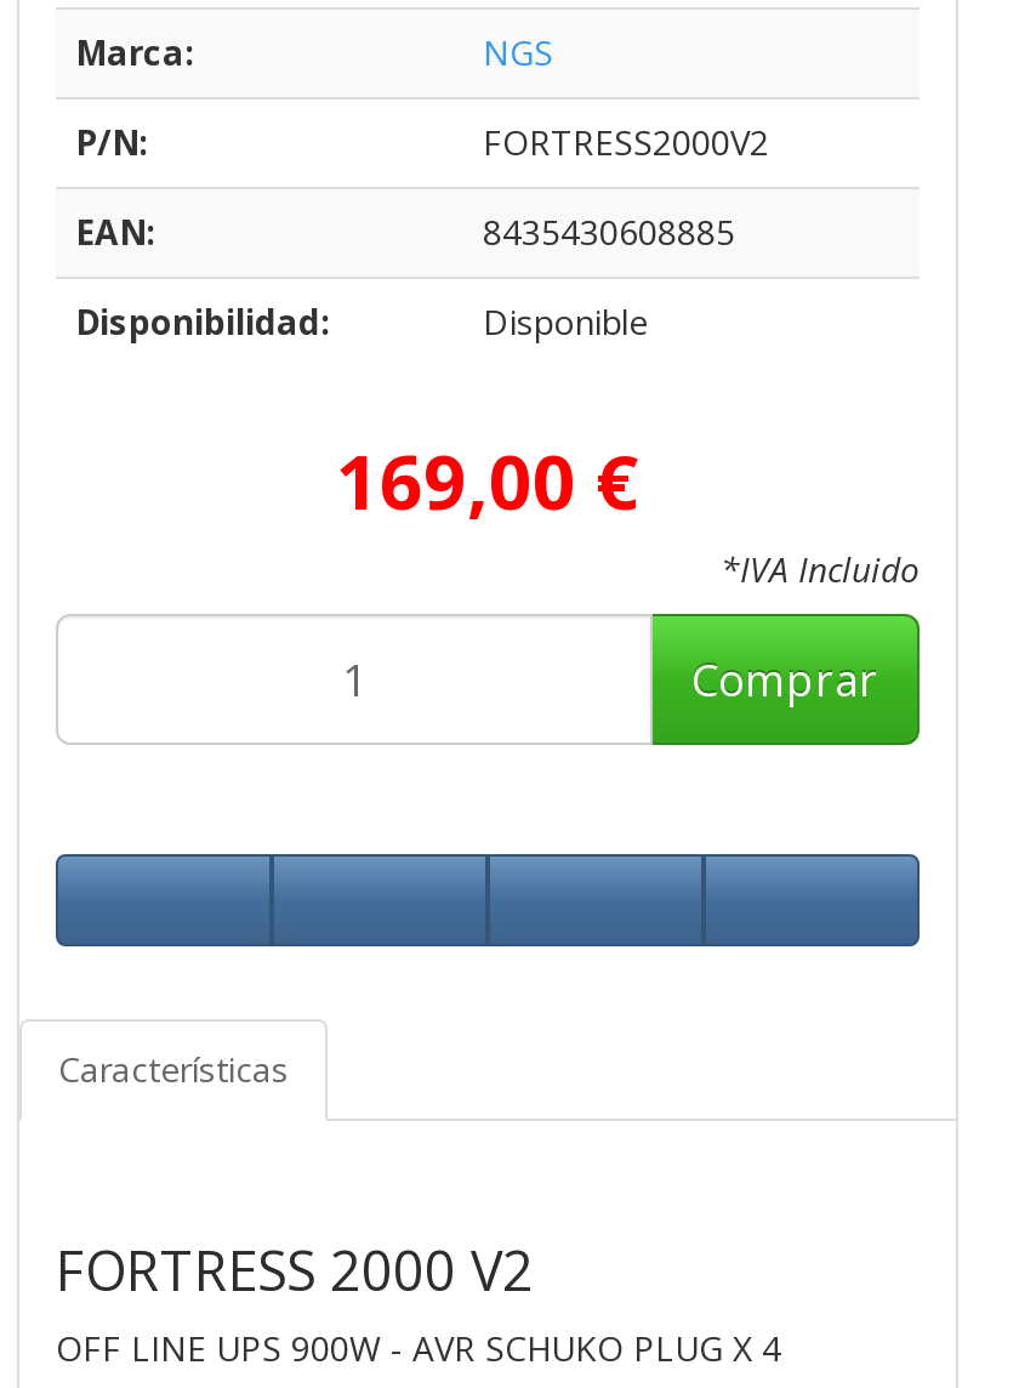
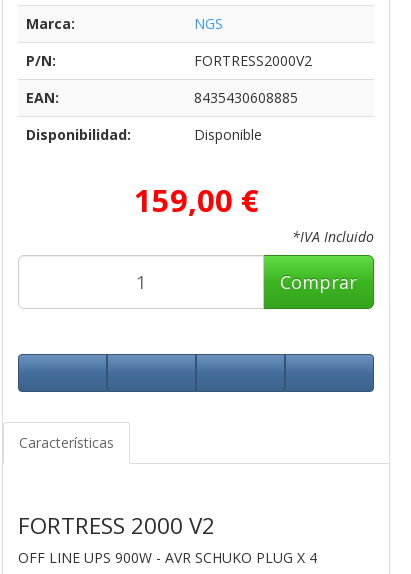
[336,429,639,531] 169,00 € -> [133,179,258,221] 159,00 €

